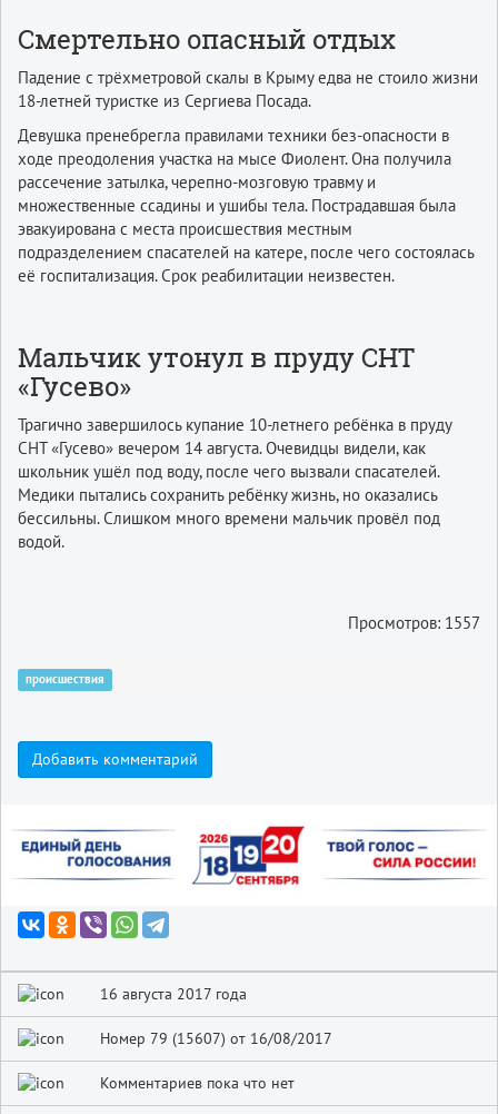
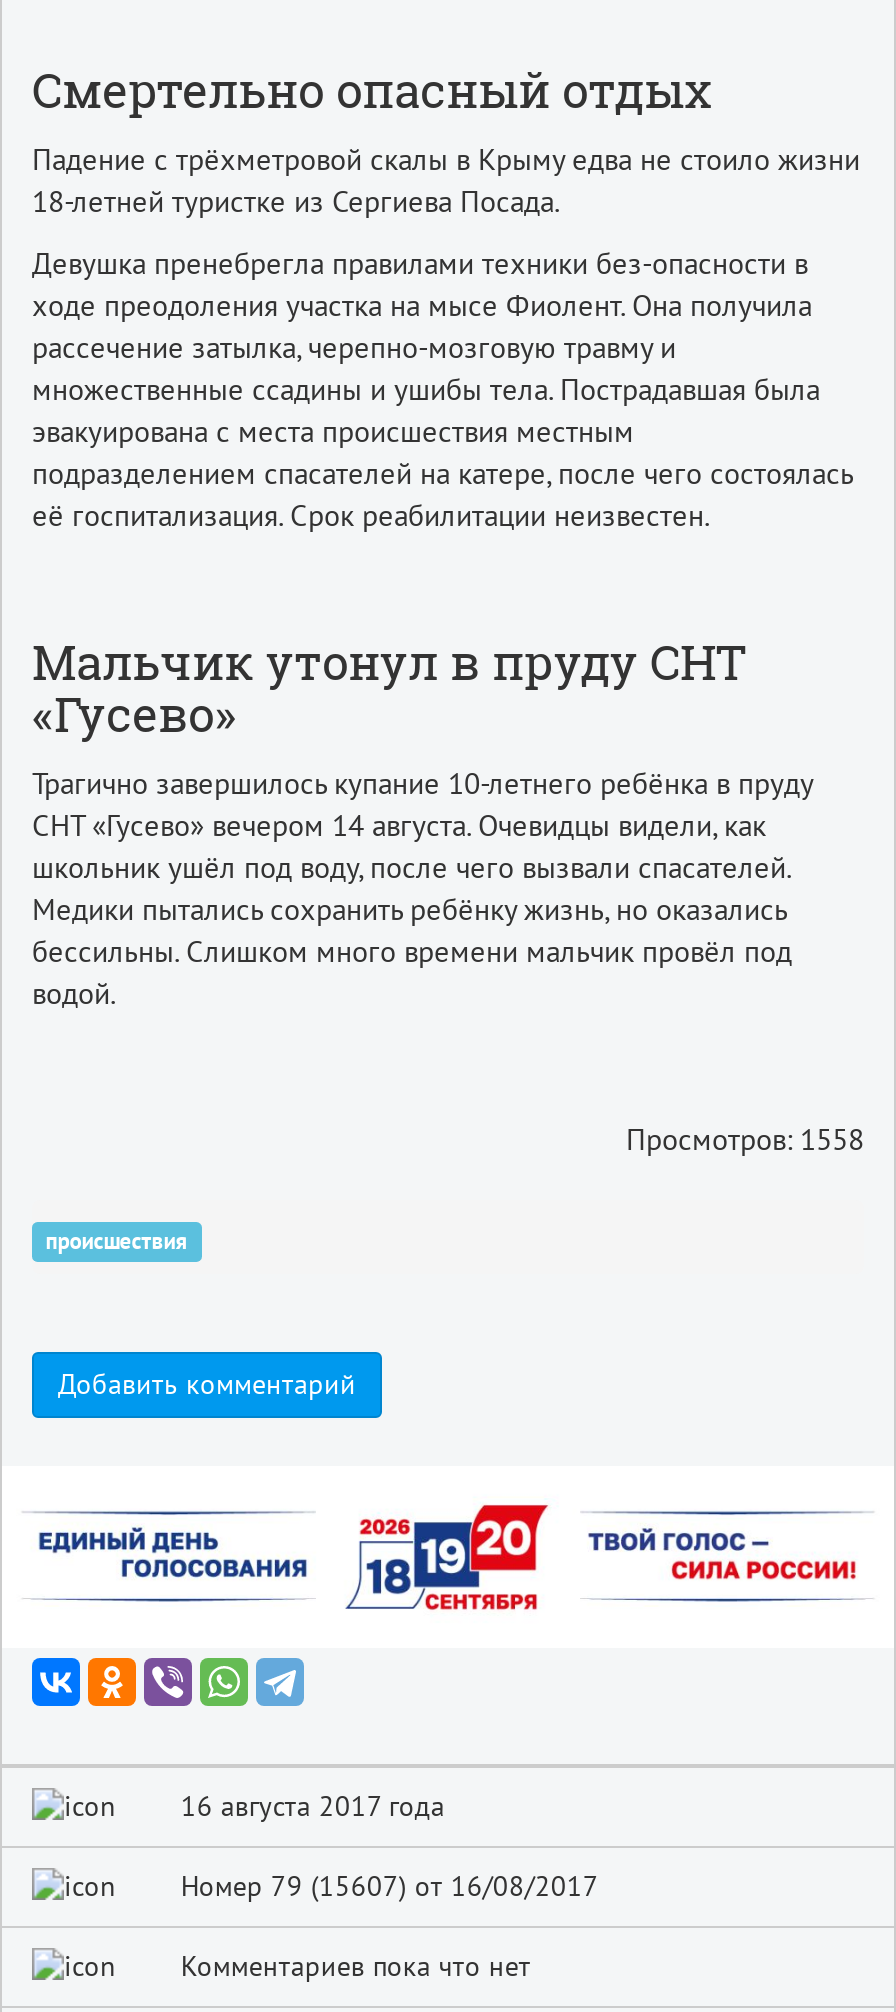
[348,612,480,633] Просмотров: 1557 -> [626,1120,864,1158] Просмотров: 1558

